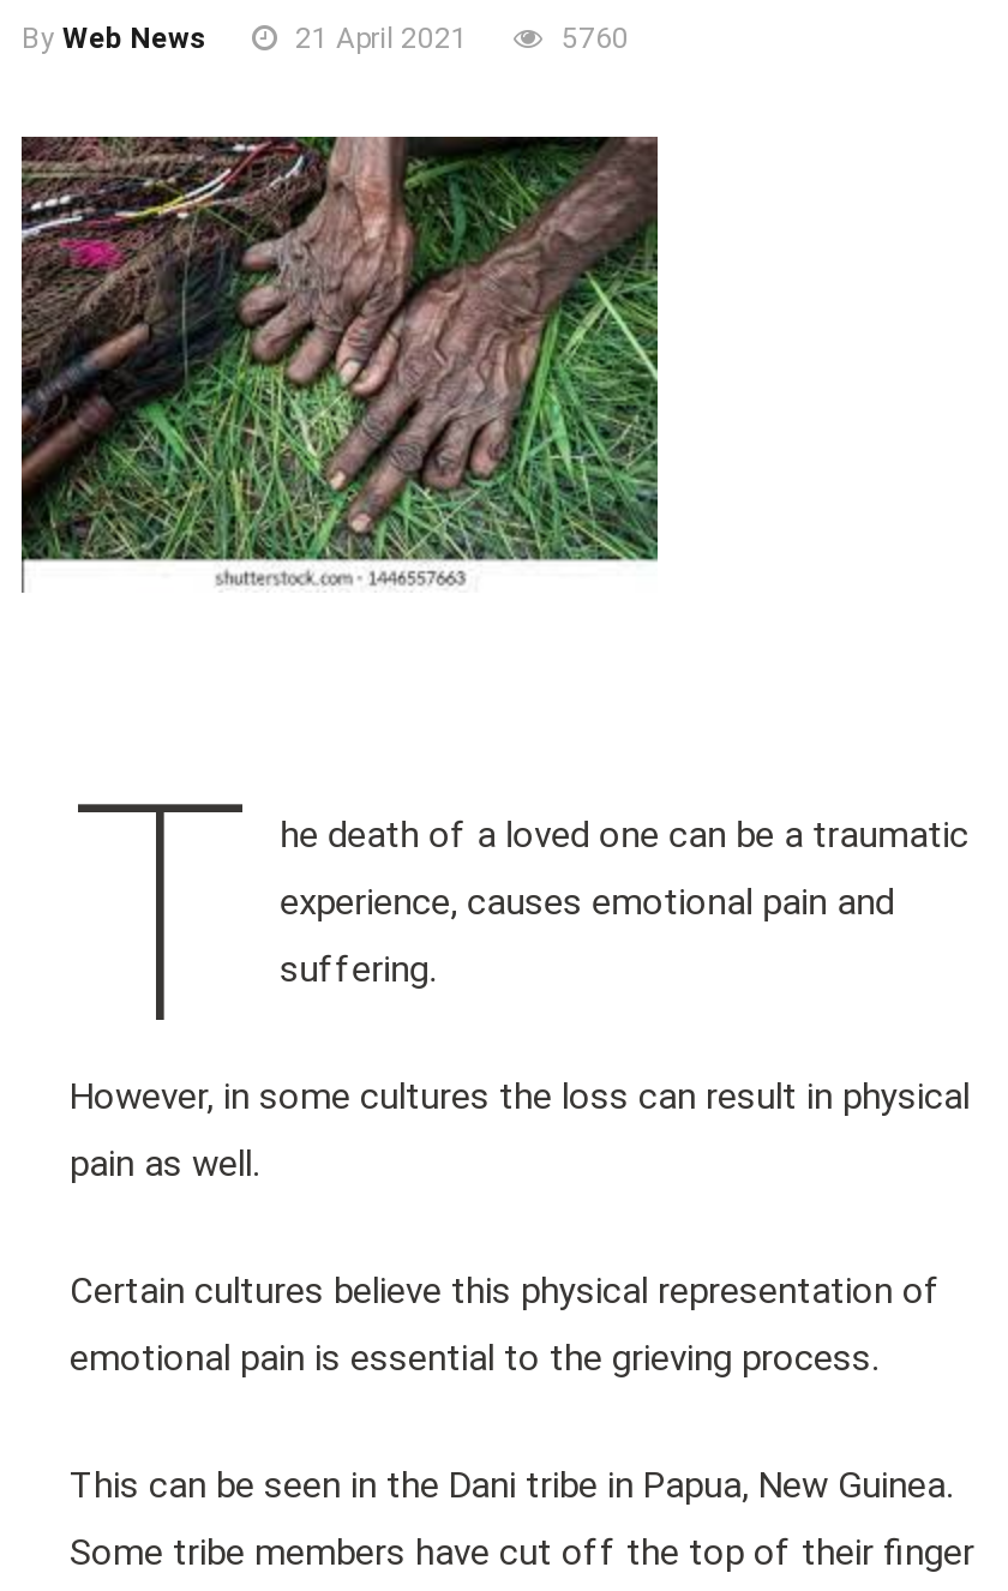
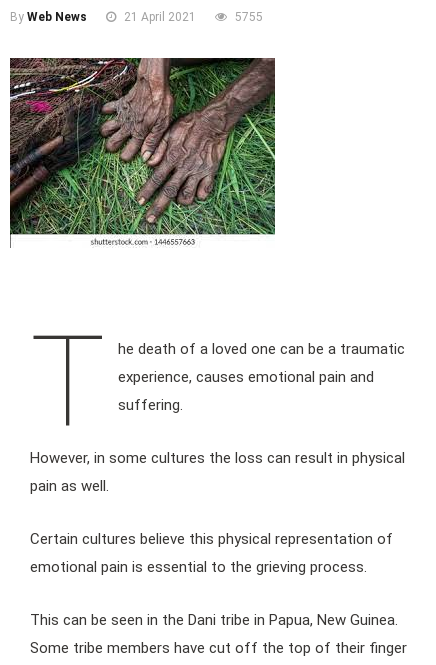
[554,22,629,55] 5760 -> [232,10,263,24] 5755

